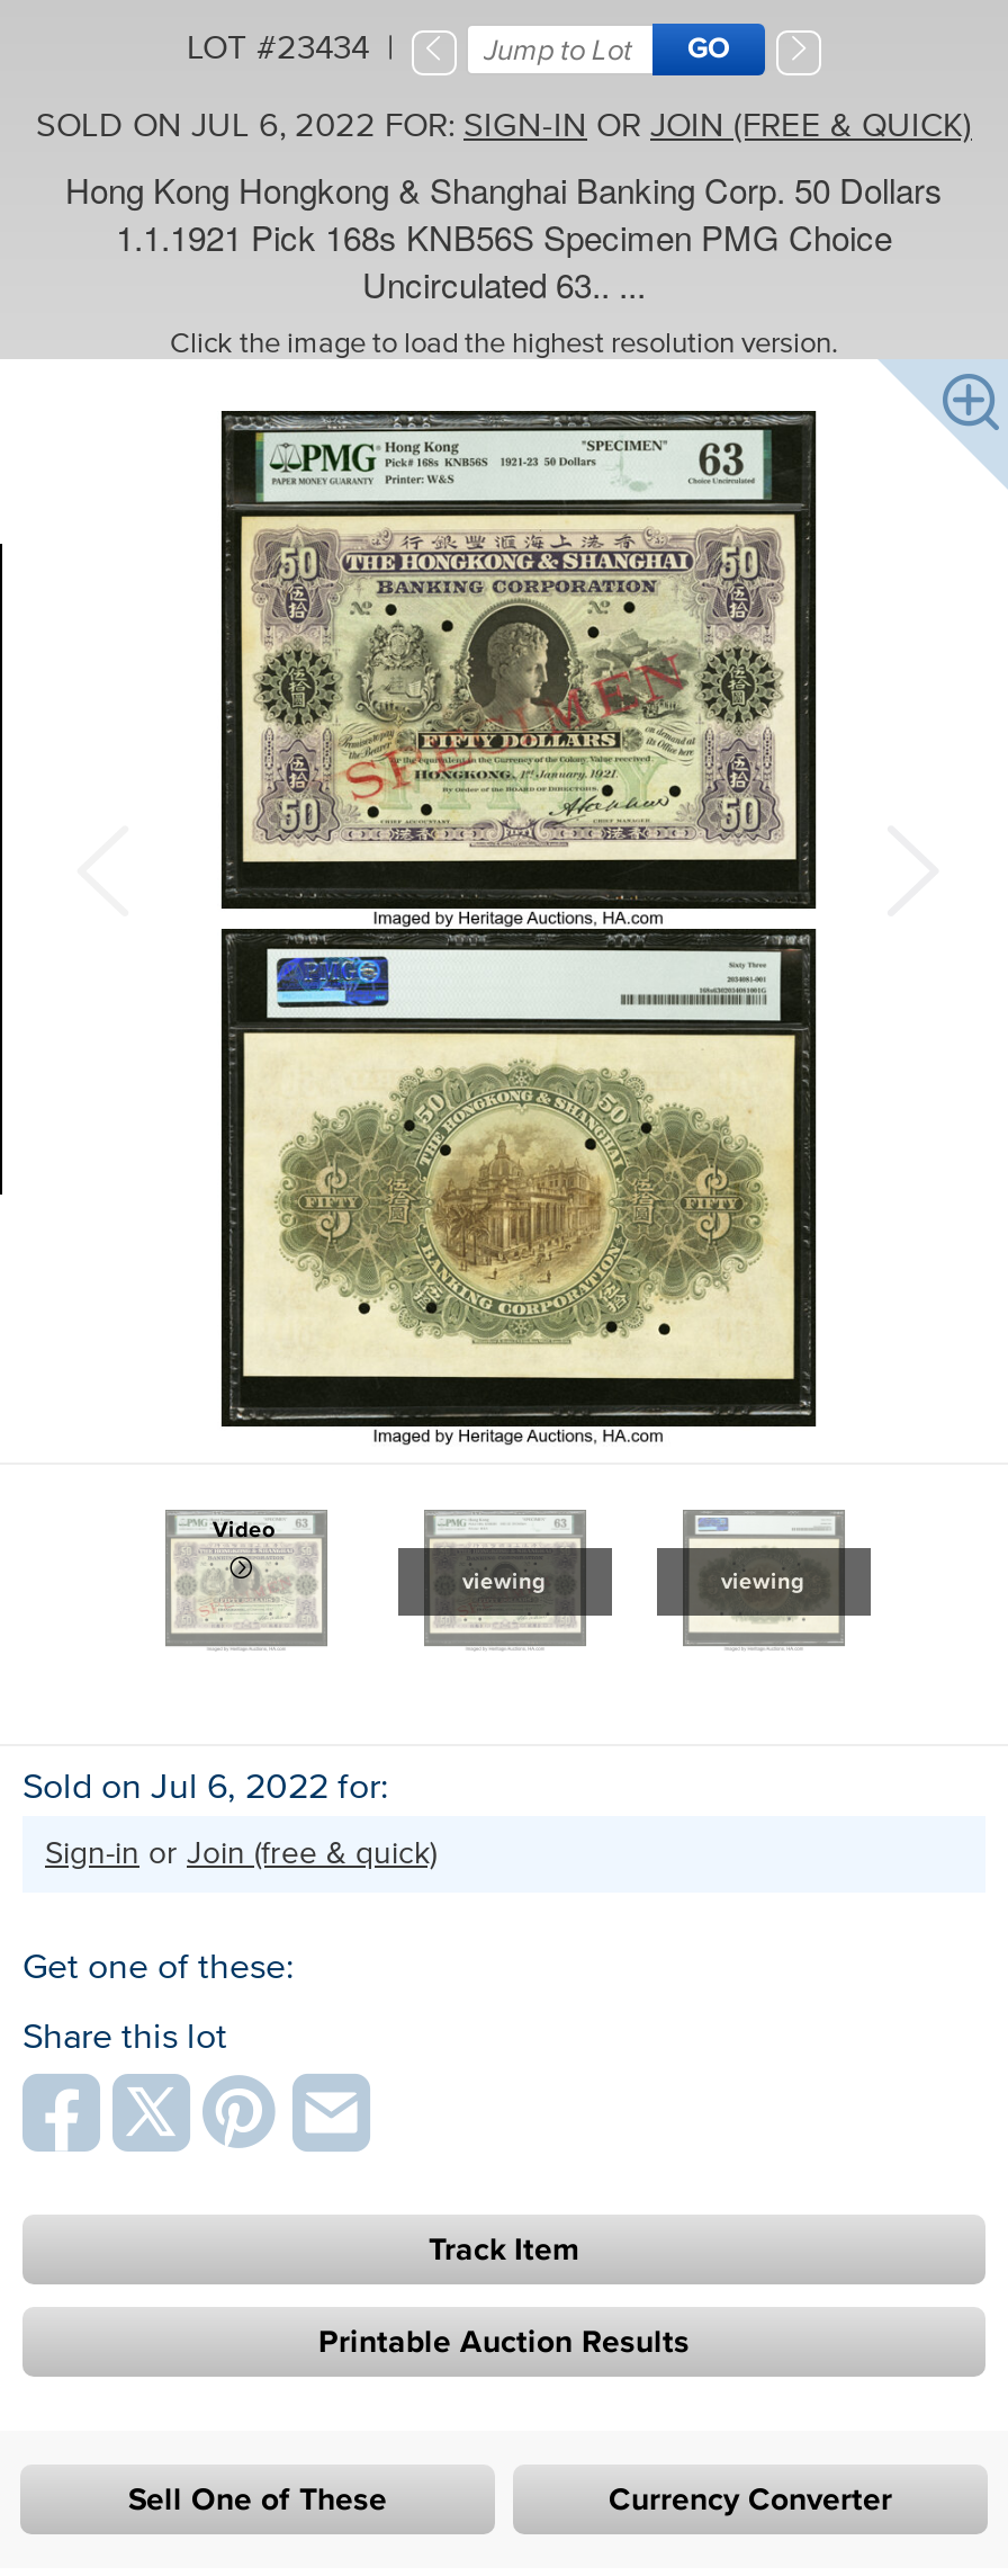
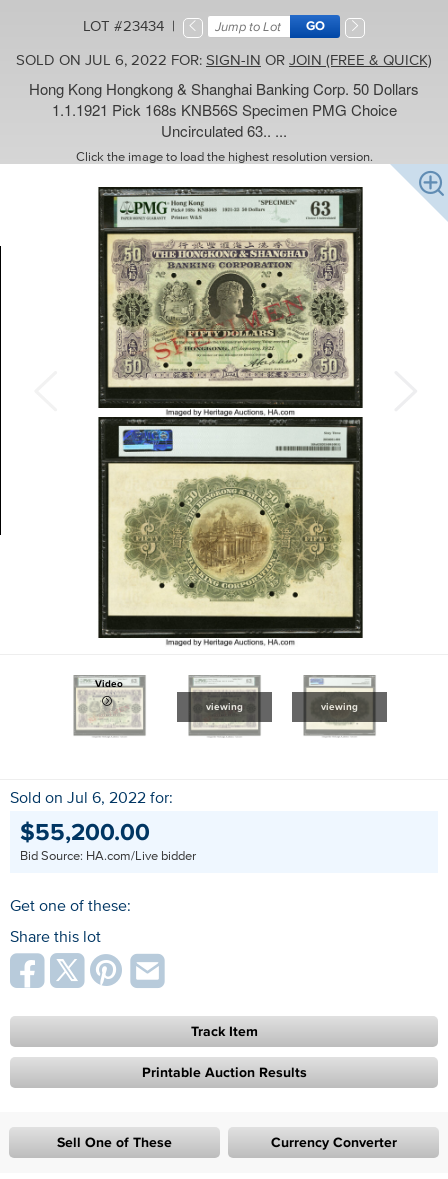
[45,1839,436,1870] Sign-in or Join (free & quick) -> [20,818,196,863] $55,200.00 | Bid Source: HA.com/Live bidder

